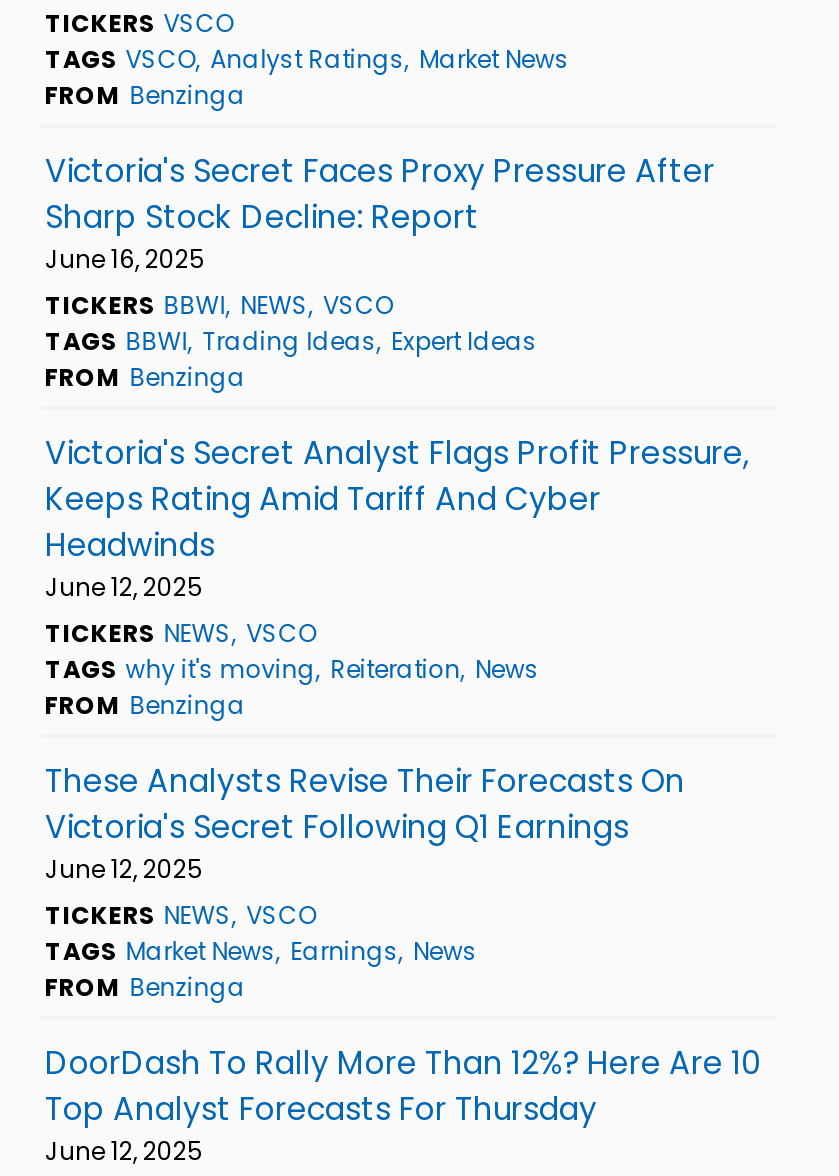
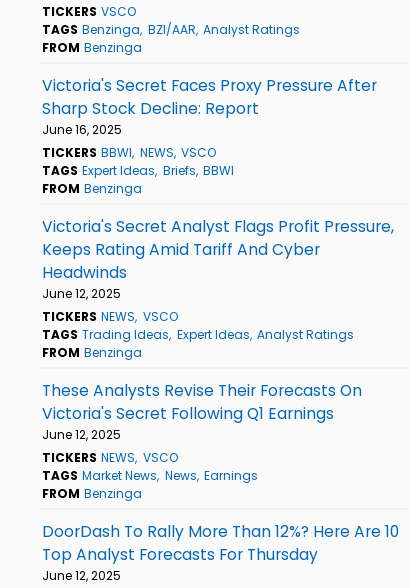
[45,42,569,76] TAGS VSCO Analyst Ratings Market News -> [42,21,300,38] TAGS Benzinga BZI/AAR Analyst Ratings
[45,324,537,358] TAGS BBWI Trading Ideas Expert Ideas -> [42,162,234,179] TAGS Expert Ideas Briefs BBWI
[45,652,539,686] TAGS why it's moving Reiteration News -> [42,326,354,343] TAGS Trading Ideas Expert Ideas Analyst Ratings
[45,934,477,968] TAGS Market News Earnings News -> [42,467,258,484] TAGS Market News News Earnings

